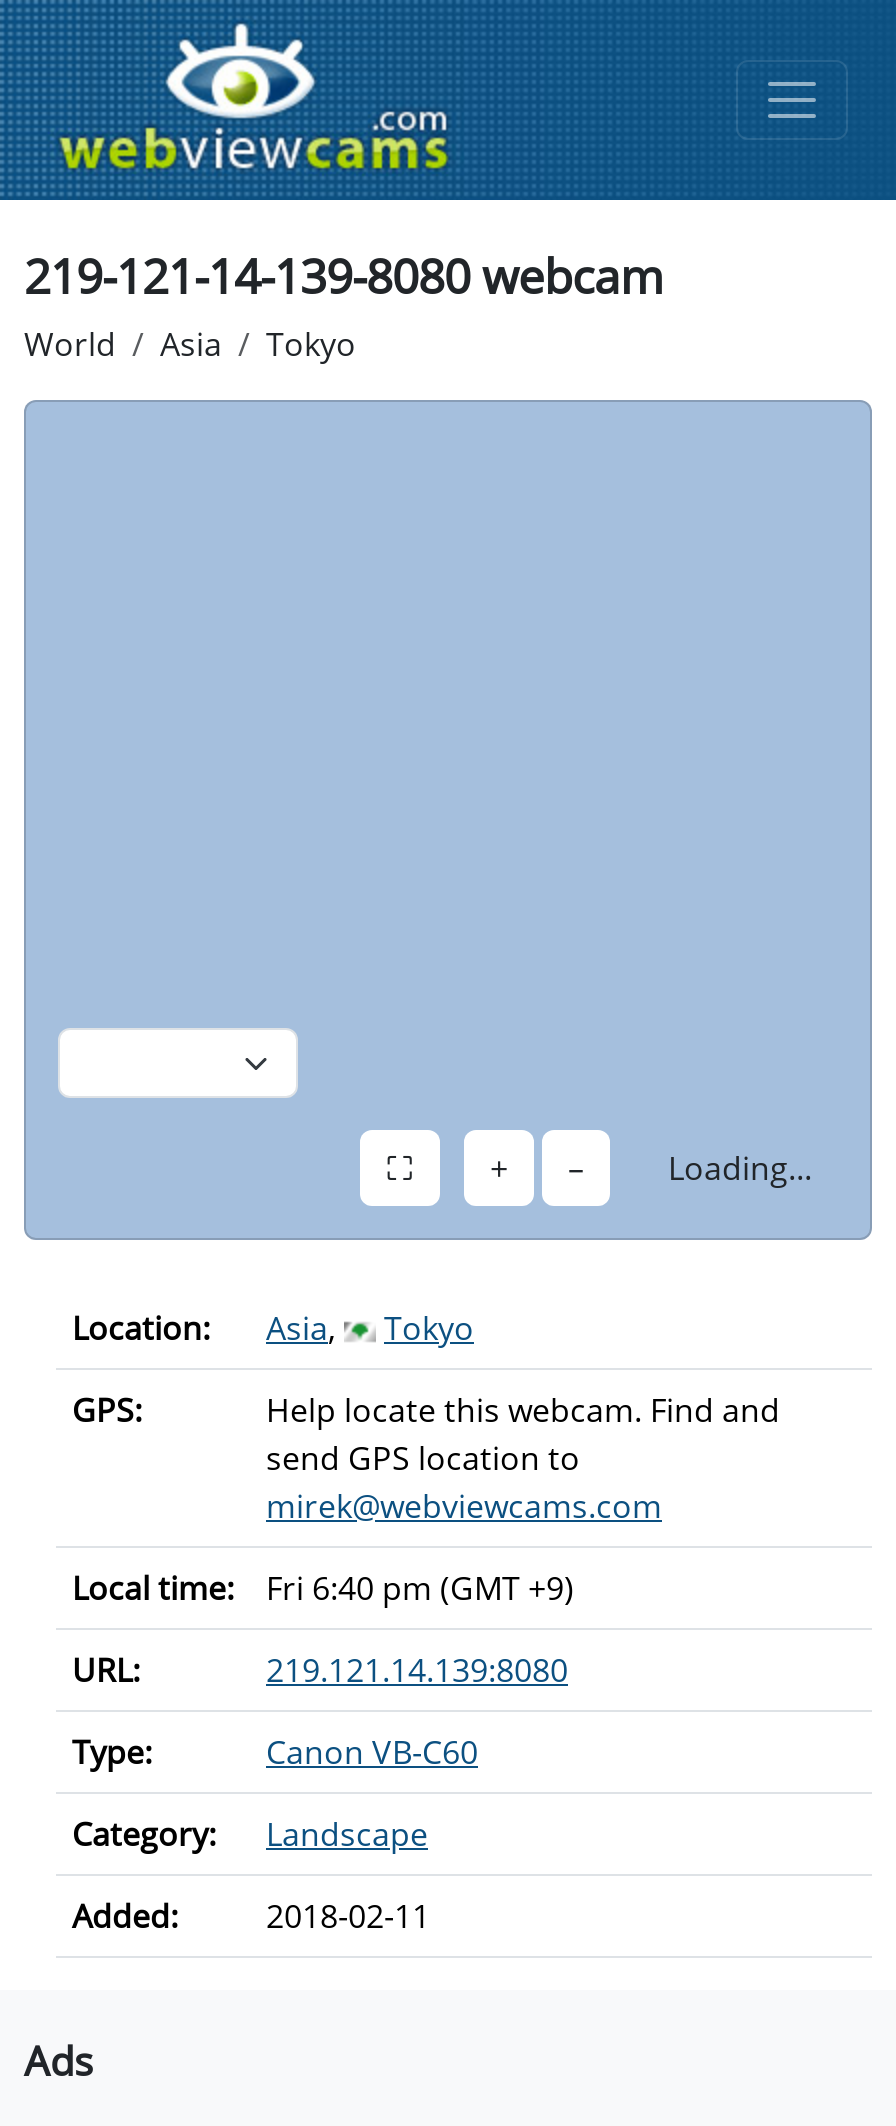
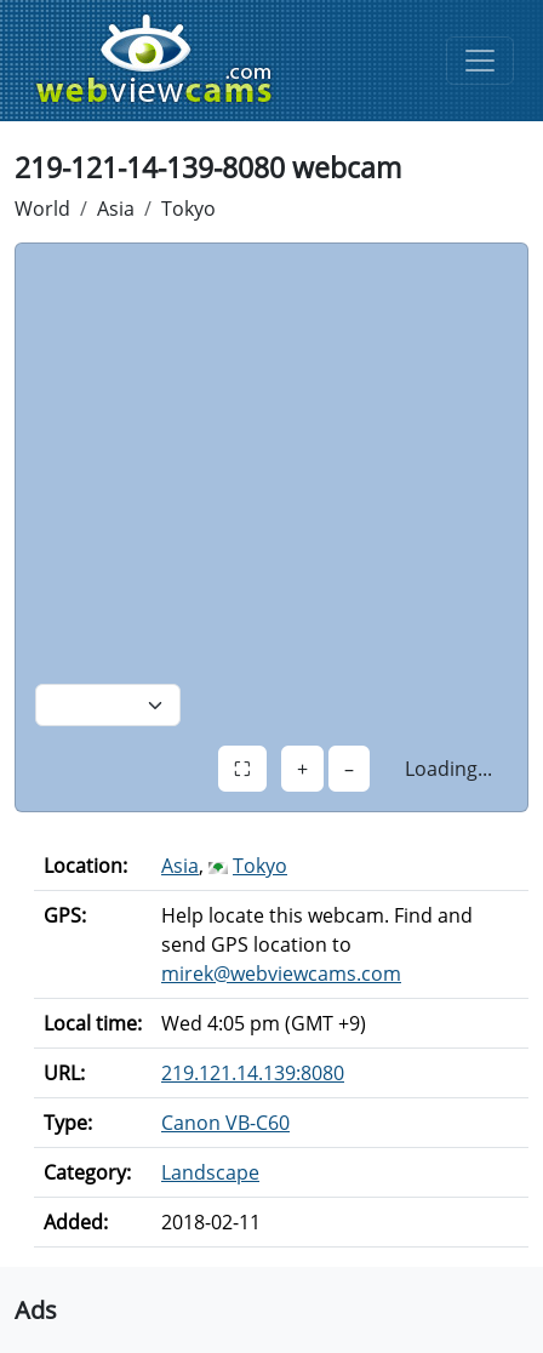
[72,1566,574,1610] Local time: Fri 6:40 pm (GMT +9) -> [44,1010,366,1037] Local time: Wed 4:05 pm (GMT +9)

